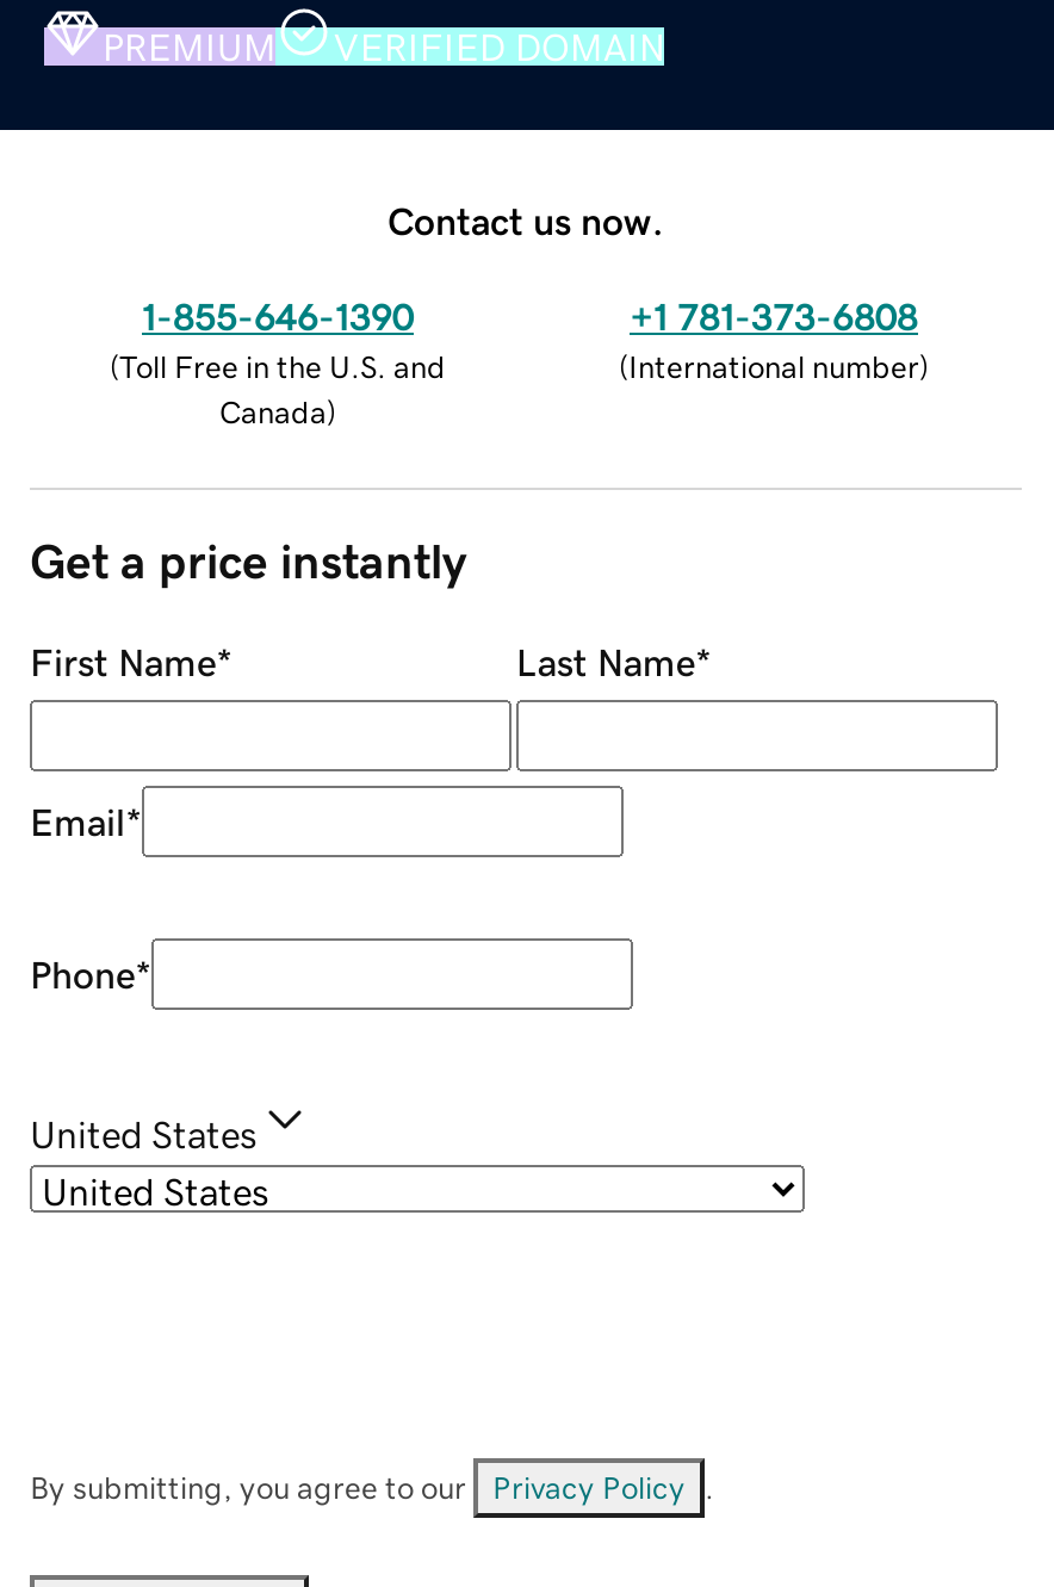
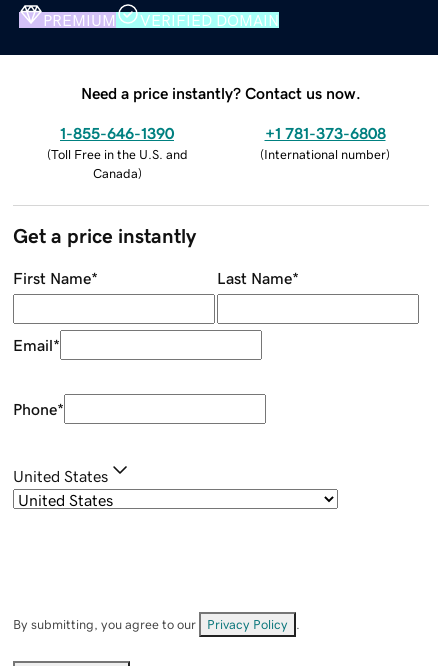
[387,201,664,239] Contact us now. -> [81,85,361,101] Need a price instantly? Contact us now.

